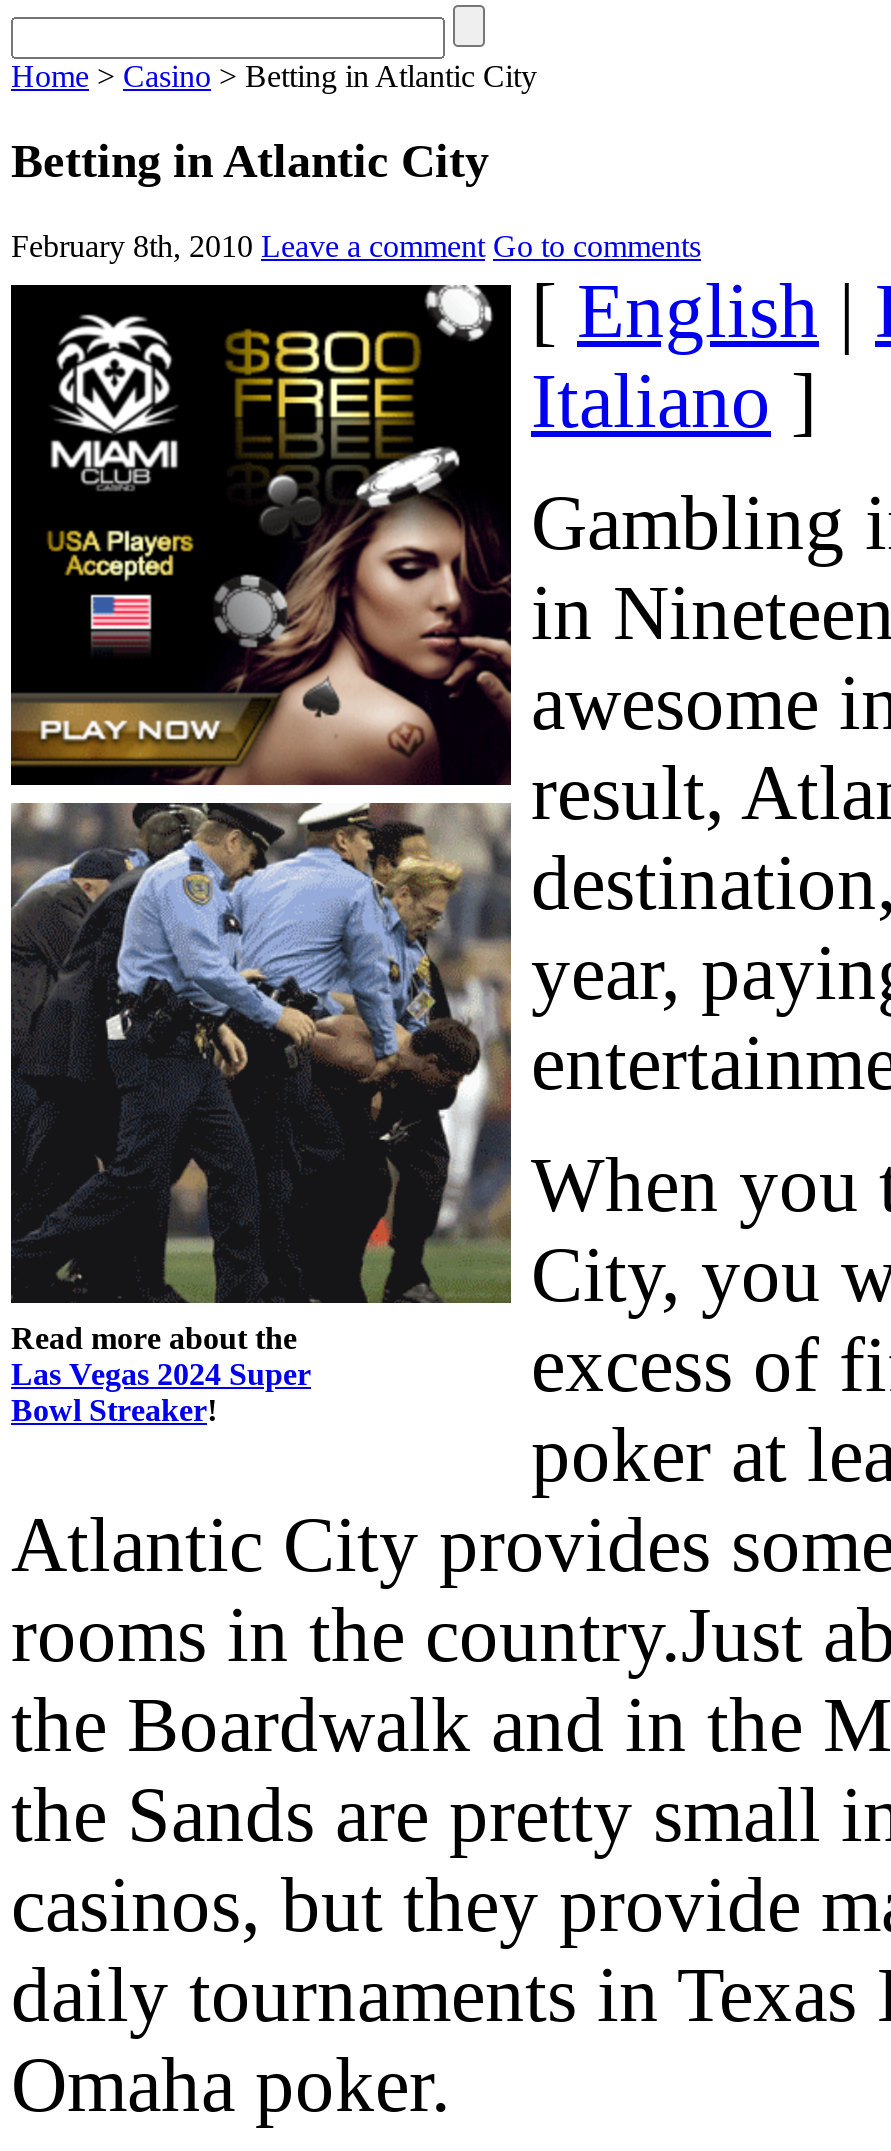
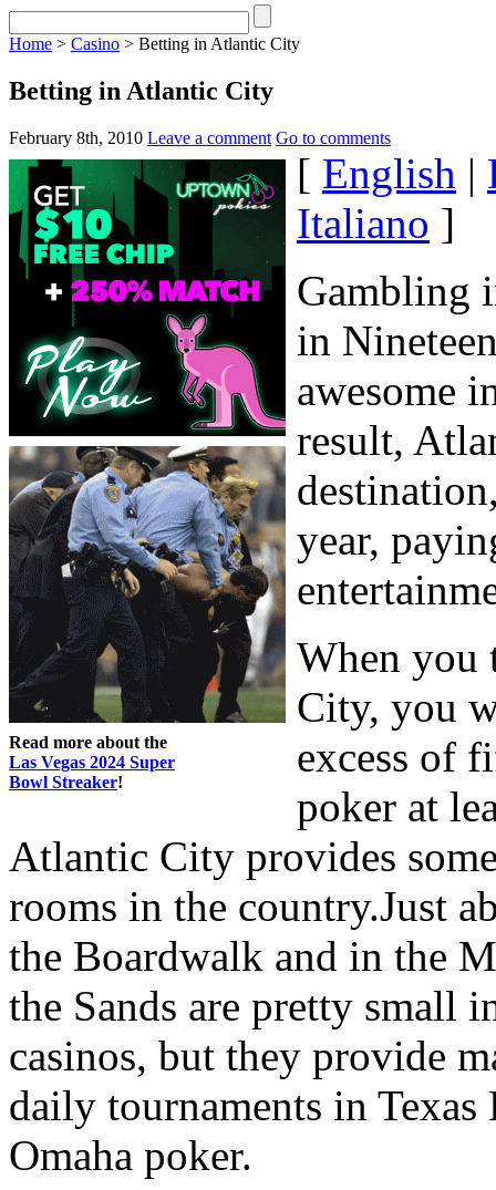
[9,283,513,787] [image] -> [8,158,287,437] [image]

